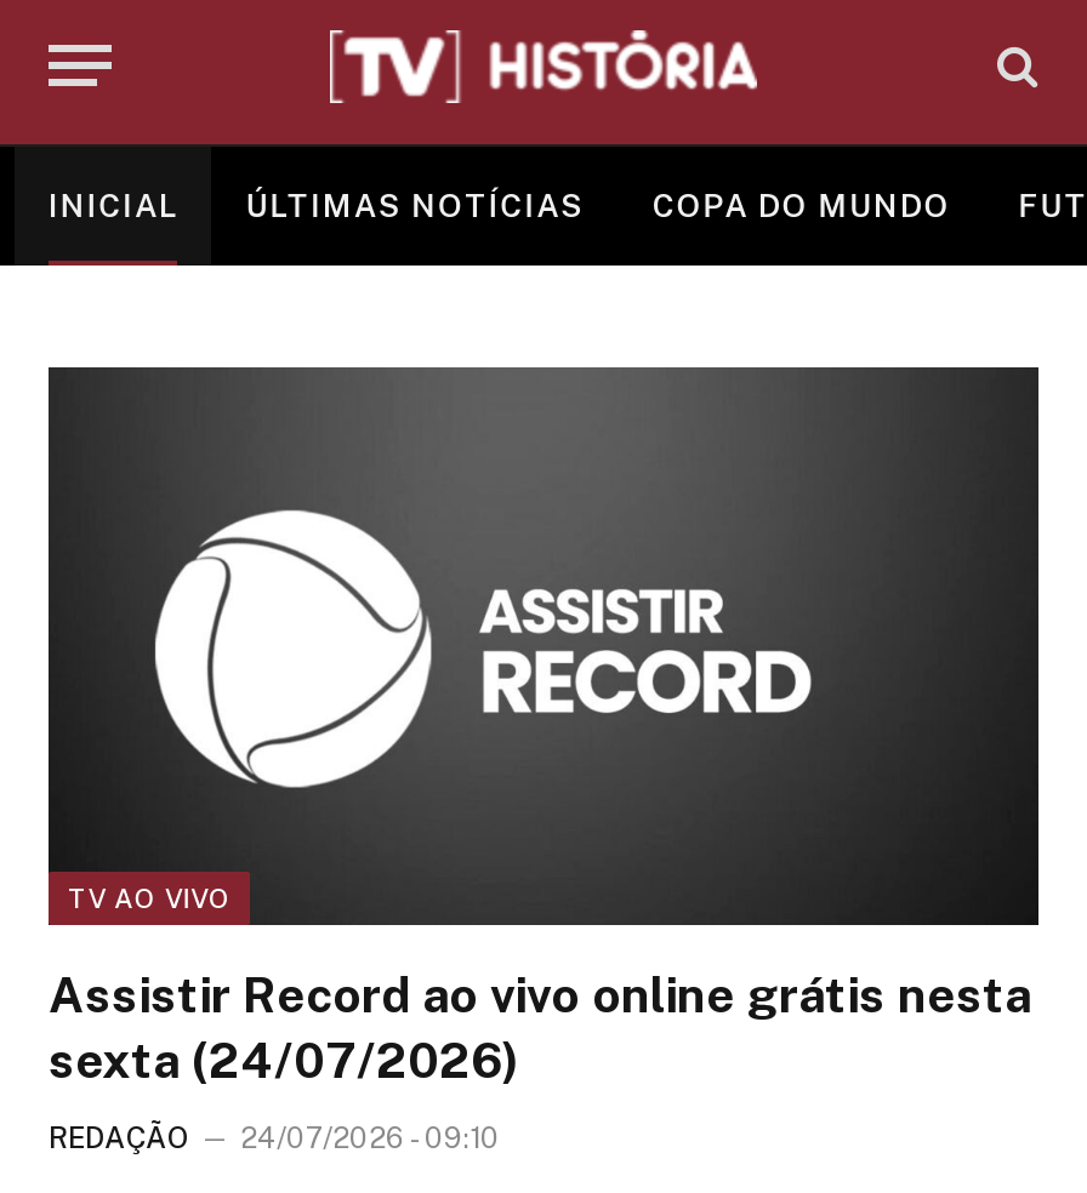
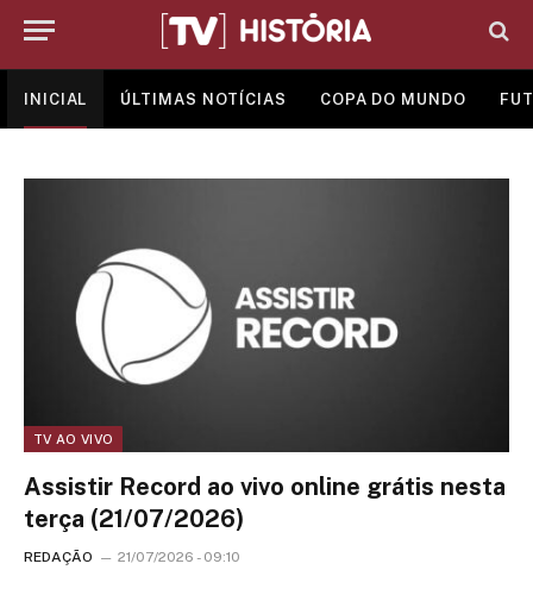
[49,1031,519,1089] sexta (24/07/2026) -> [24,504,244,533] terça (21/07/2026)
[49,1120,500,1154] REDAÇÃO 24/07/2026 - 09:10 -> [24,548,240,565] REDAÇÃO 21/07/2026 - 09:10

